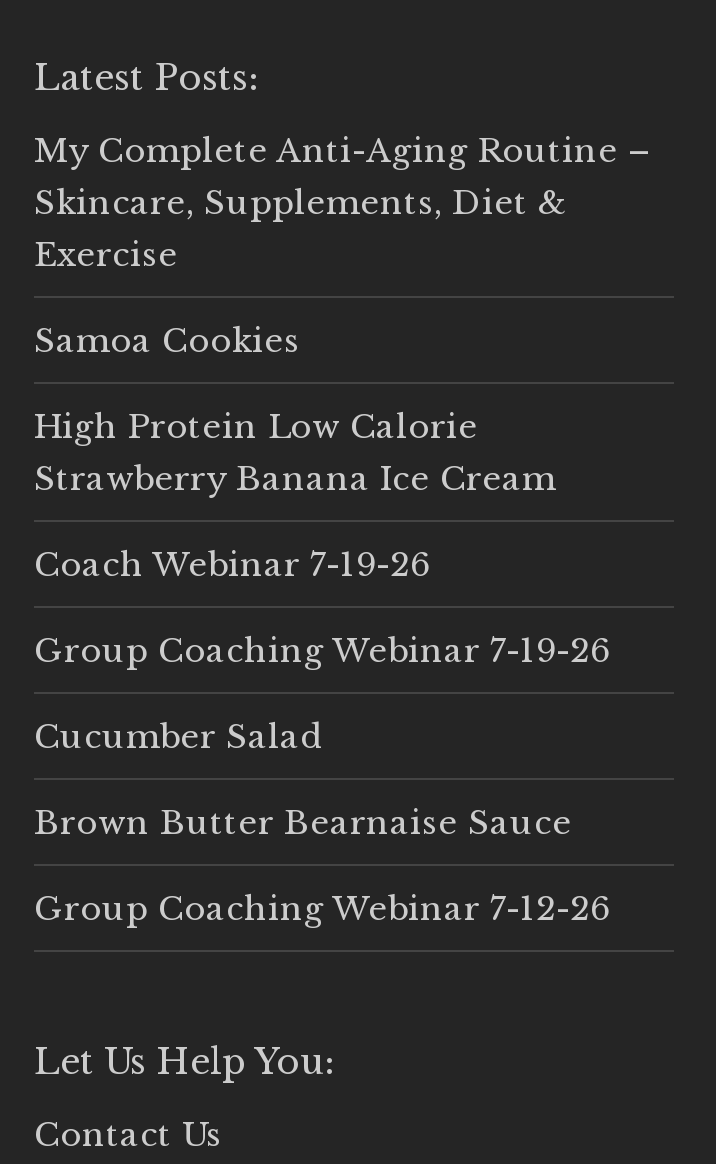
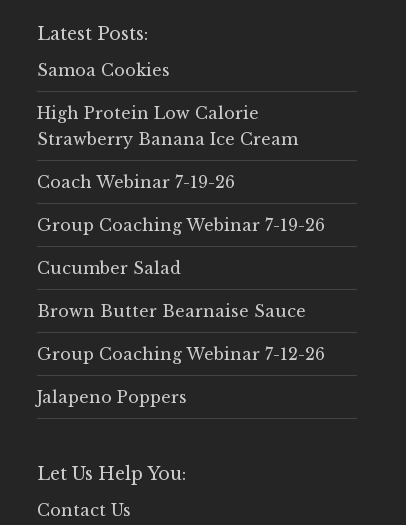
[34,130,650,274] My Complete Anti-Aging Routine – | Skincare, Supplements, Diet & | Exercise -> none
moved [34,320,610,928] -> [37,60,325,364]: Samoa Cookies | High Protein Low Calorie | Strawberry Banana Ice Cream | Coach Webinar 7-19-26 | Group Coaching Webinar 7-19-26 | Cucumber Salad | Brown Butter Bearnaise Sauce | Group Coaching Webinar 7-12-26
none -> [37,387,187,407] Jalapeno Poppers

